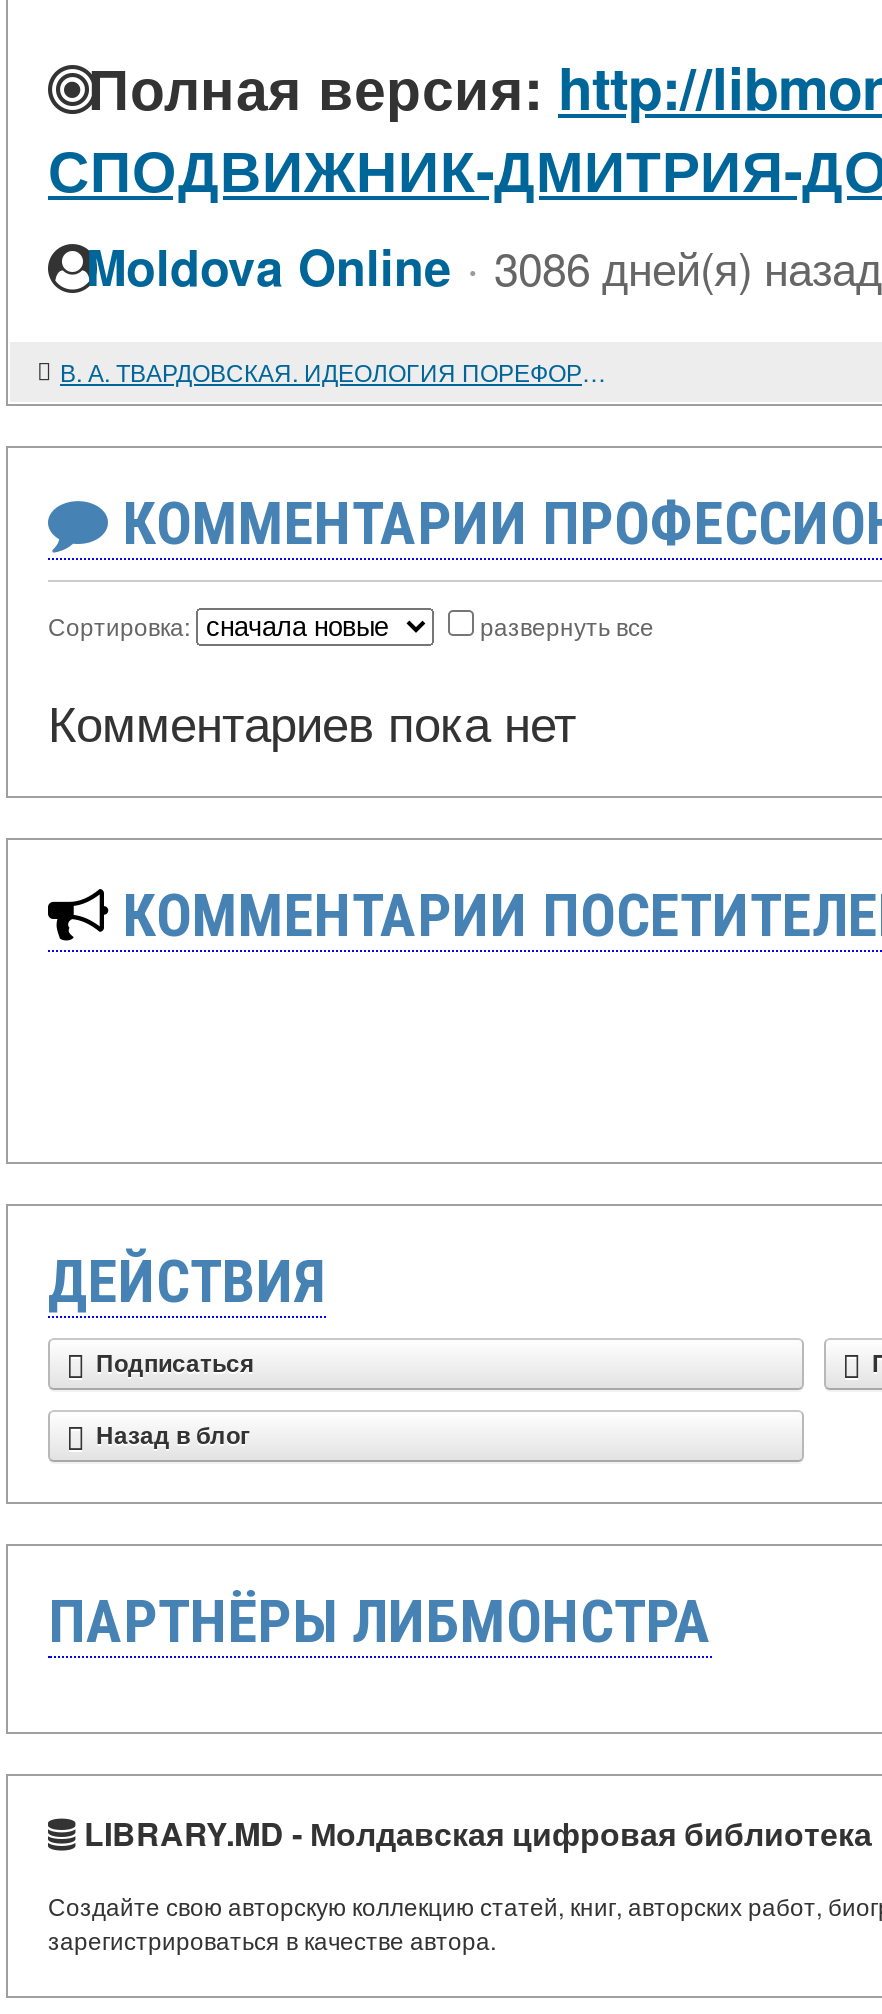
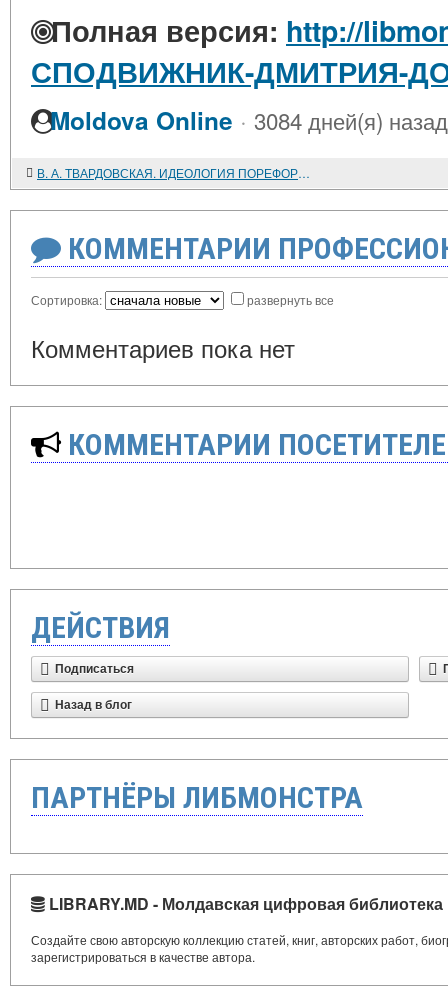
[86,231,882,303] Moldova Online · 3086 дней(я) назад -> [50,102,448,138] Moldova Online · 3084 дней(я) назад

